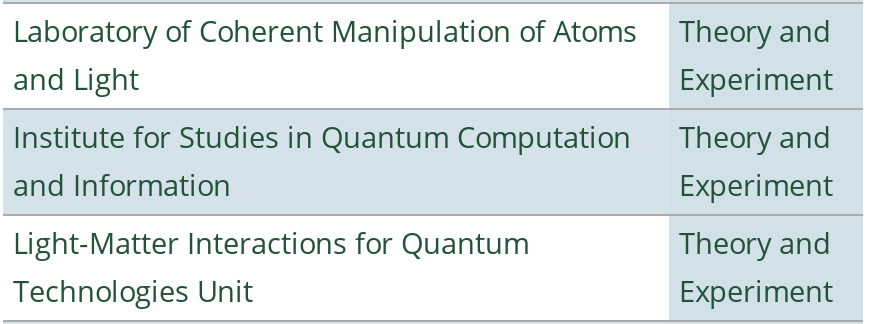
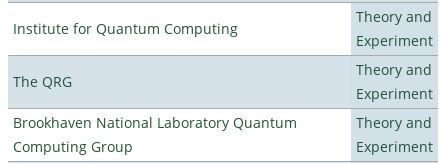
[13,12,637,98] Laboratory of Coherent Manipulation of Atoms | and Light -> [13,19,238,38] Institute for Quantum Computing
[13,118,631,204] Institute for Studies in Quantum Computation | and Information -> [13,72,72,91] The QRG
[13,224,529,310] Light-Matter Interactions for Quantum | Technologies Unit -> [13,113,297,156] Brookhaven National Laboratory Quantum | Computing Group

